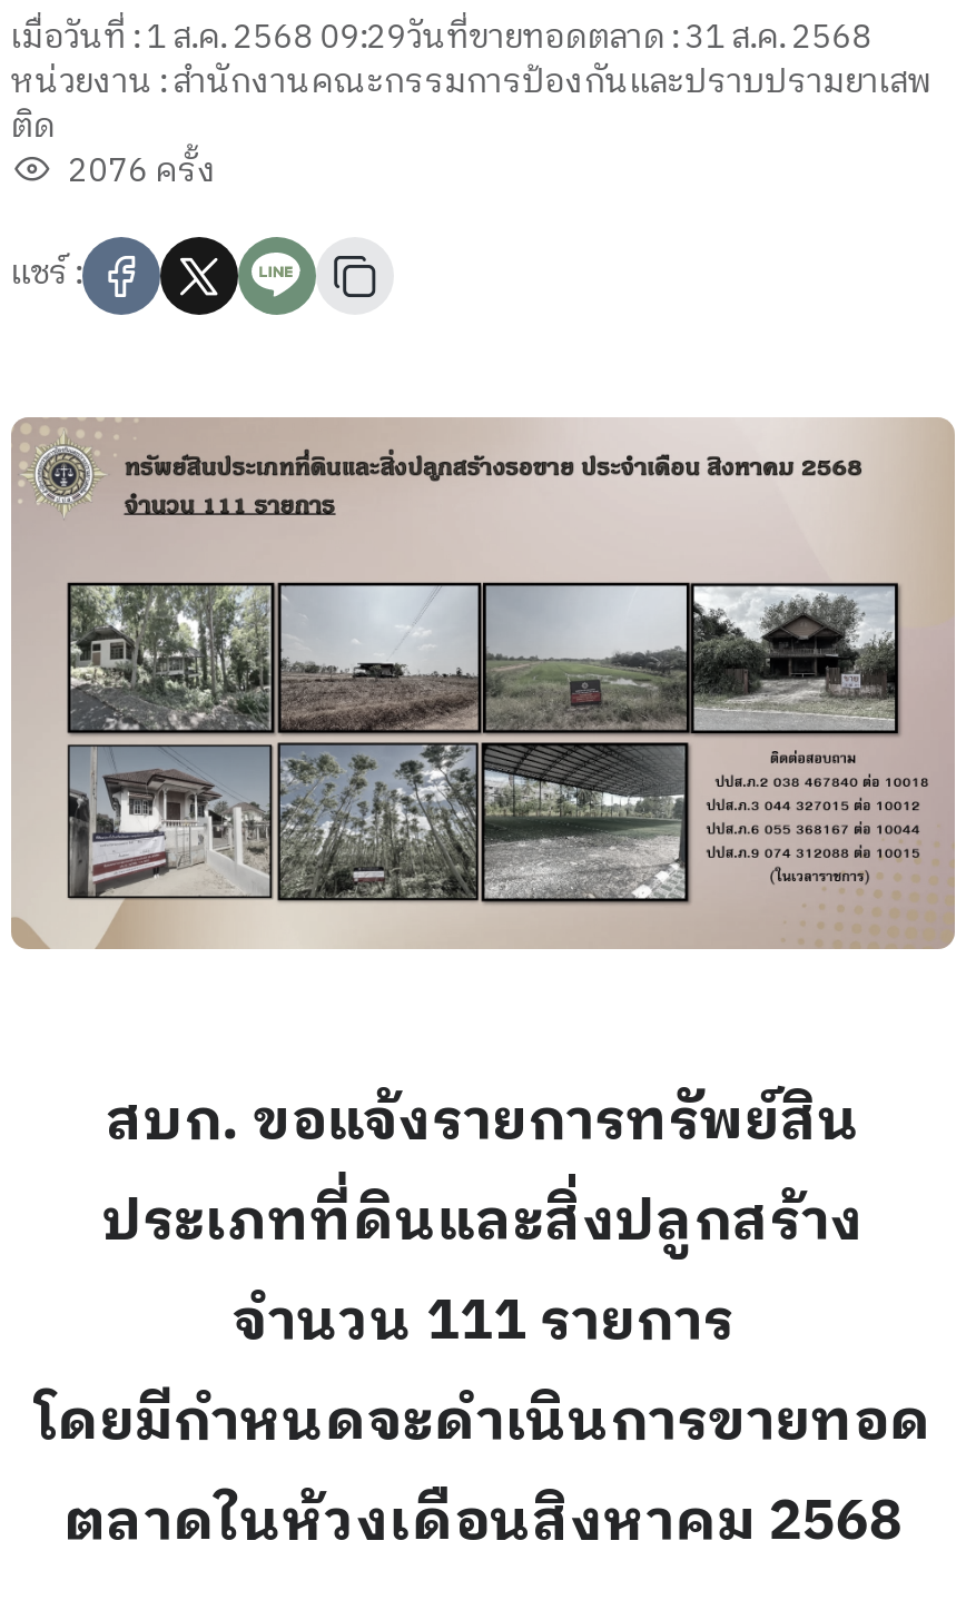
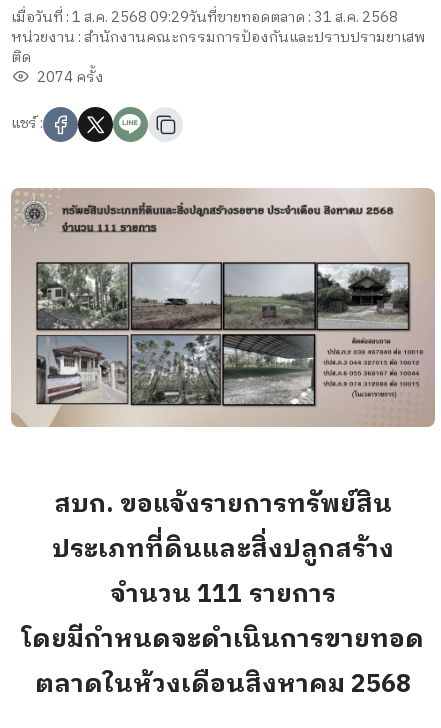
[68,145,217,198] 2076 ครั้ง -> [36,65,103,89] 2074 ครั้ง

